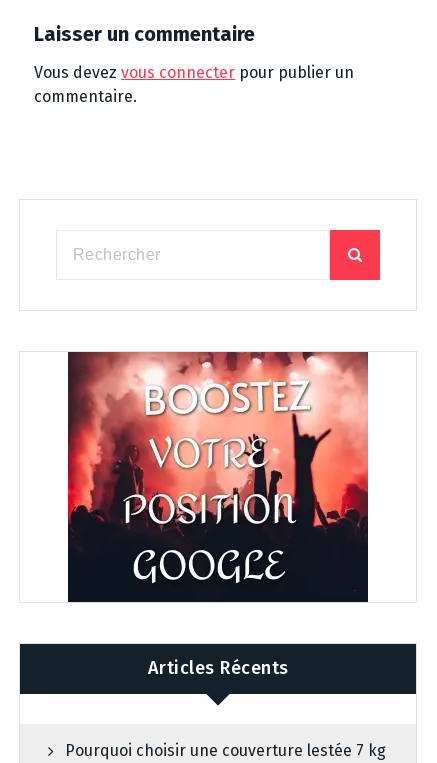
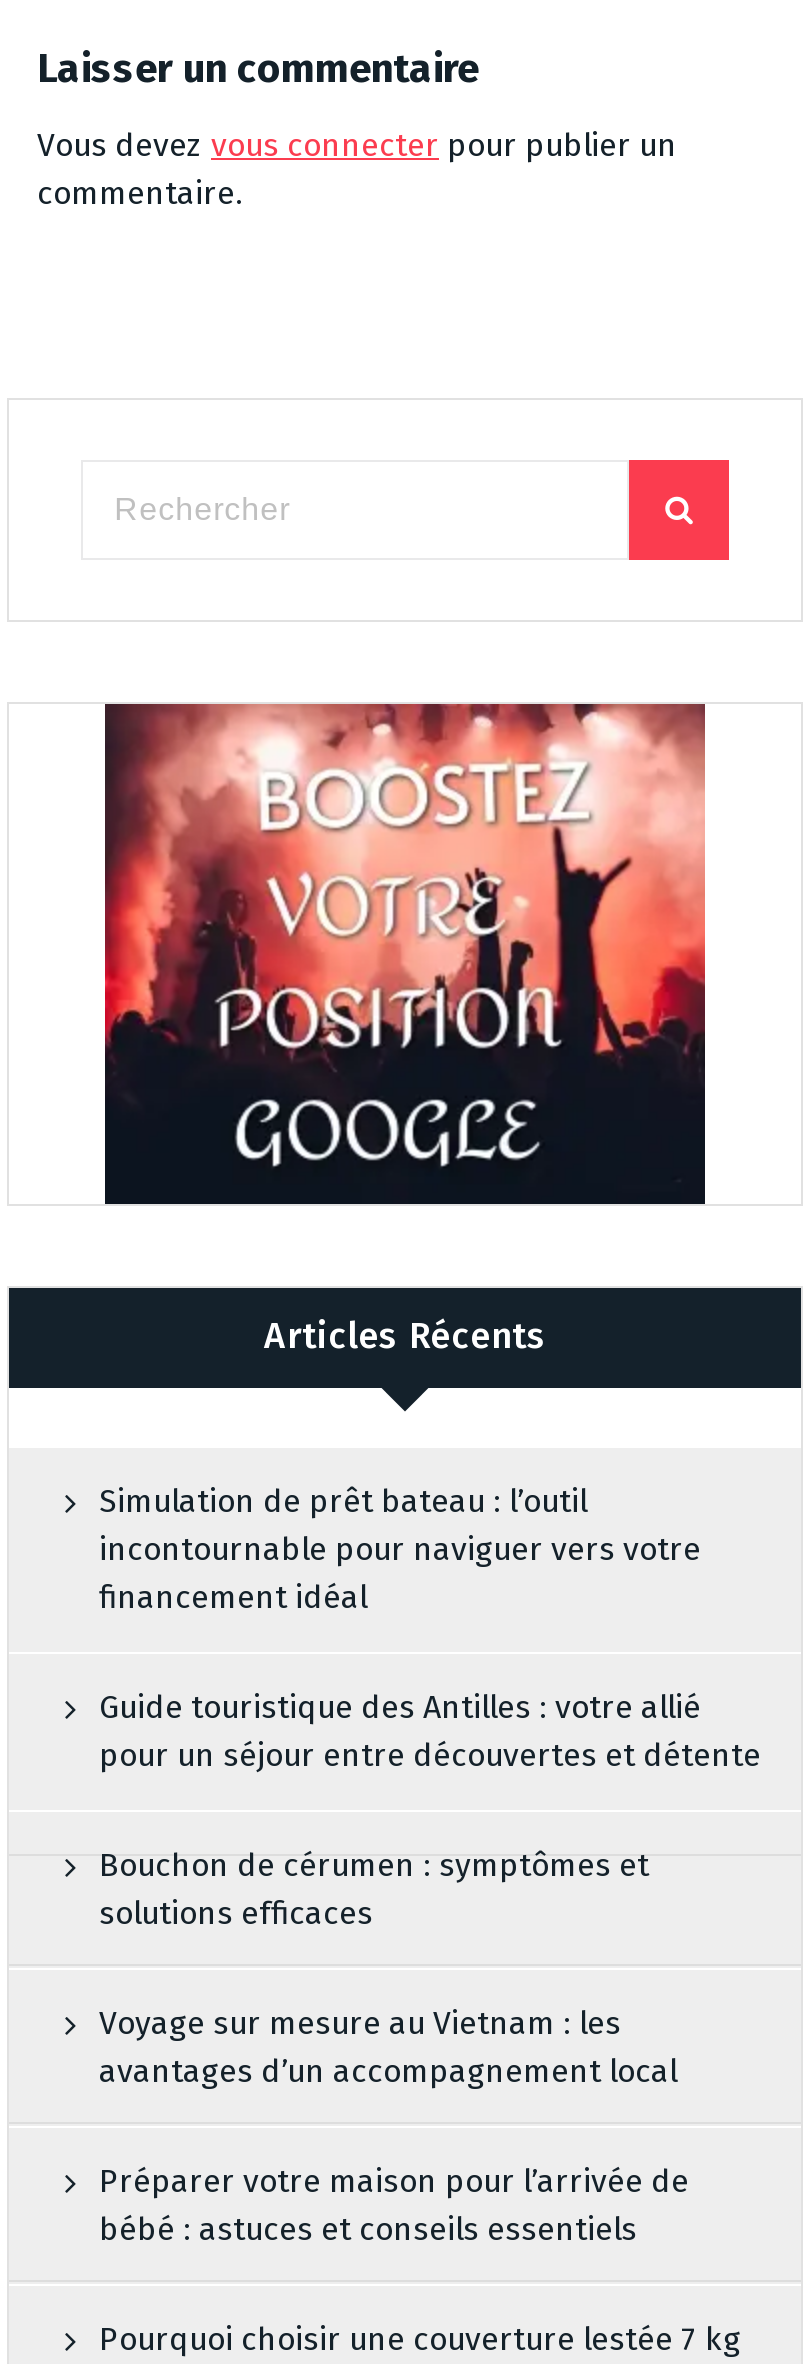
none -> [99,1482,761,2248] Simulation de prêt bateau : l’outil | incontournable pour naviguer vers votre | financement idéal | Guide touristique des Antilles : votre allié | pour un séjour entre découvertes et détente | Bouchon de cérumen : symptômes et | solutions efficaces | Voyage sur mesure au Vietnam : les | avantages d’un accompagnement local | Préparer votre maison pour l’arrivée de | bébé : astuces et conseils essentiels

